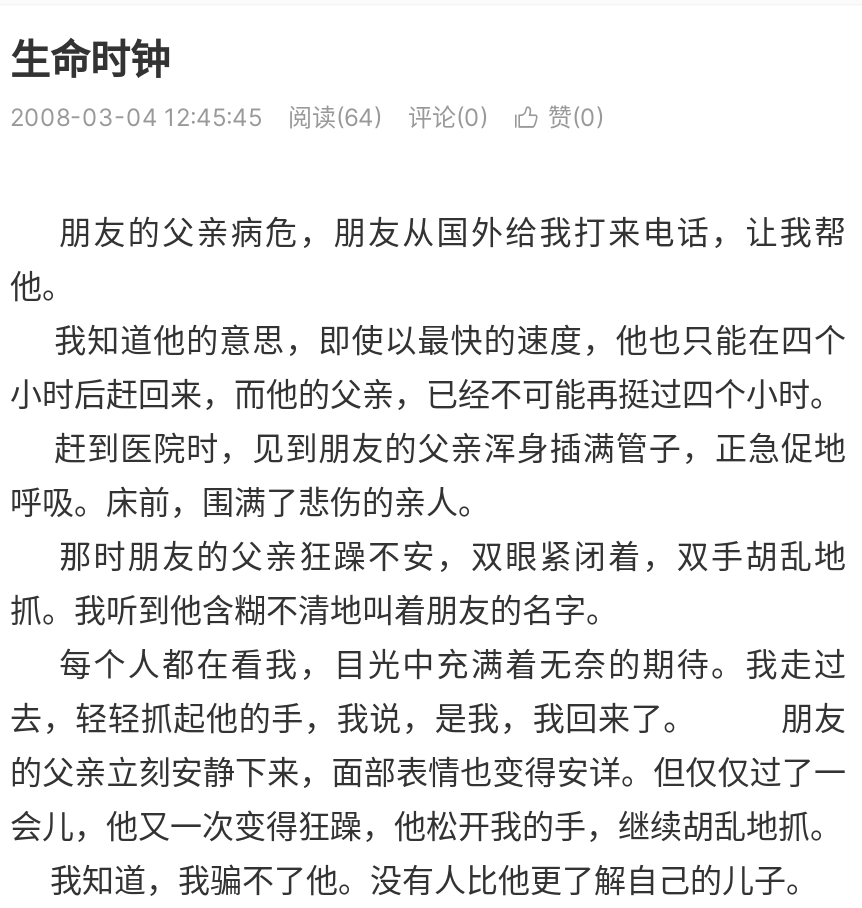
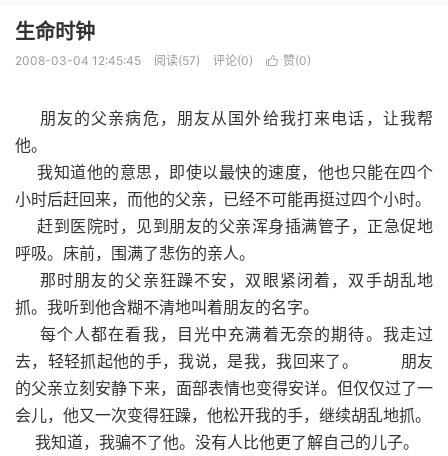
[288,102,382,132] 阅读(64) -> [154,53,200,68] 阅读(57)

